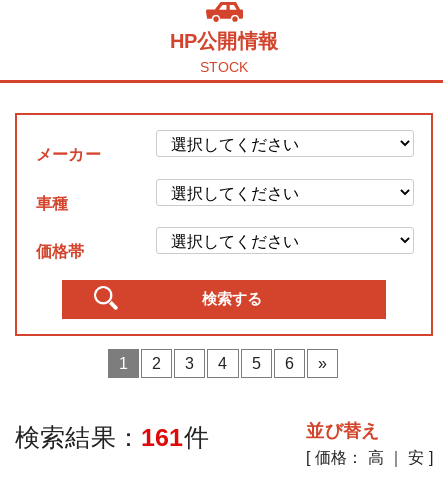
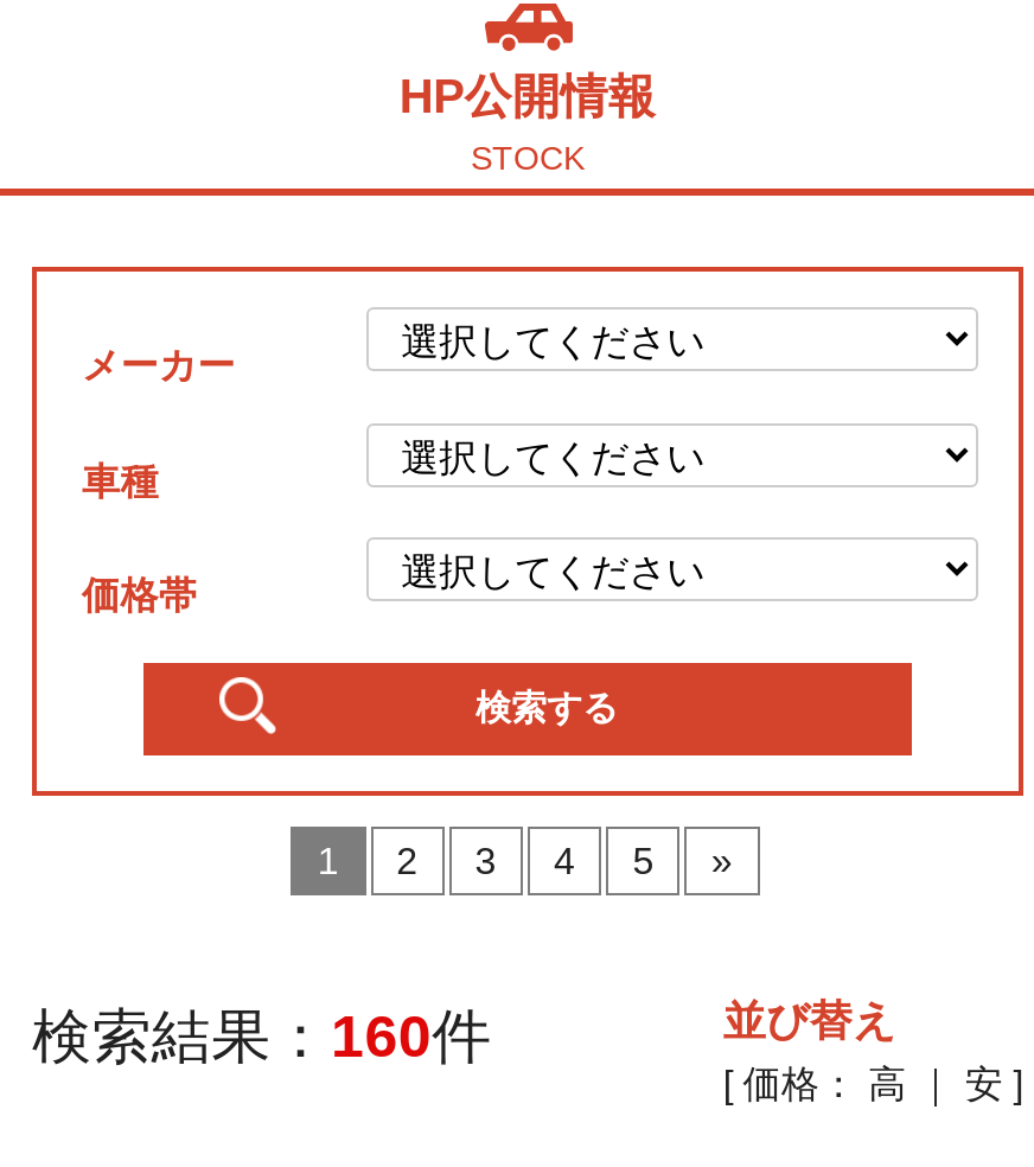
[285,355,294,372] 6 -> none
[15,423,209,451] 検索結果：161件 -> [32,1003,492,1070] 検索結果：160件

